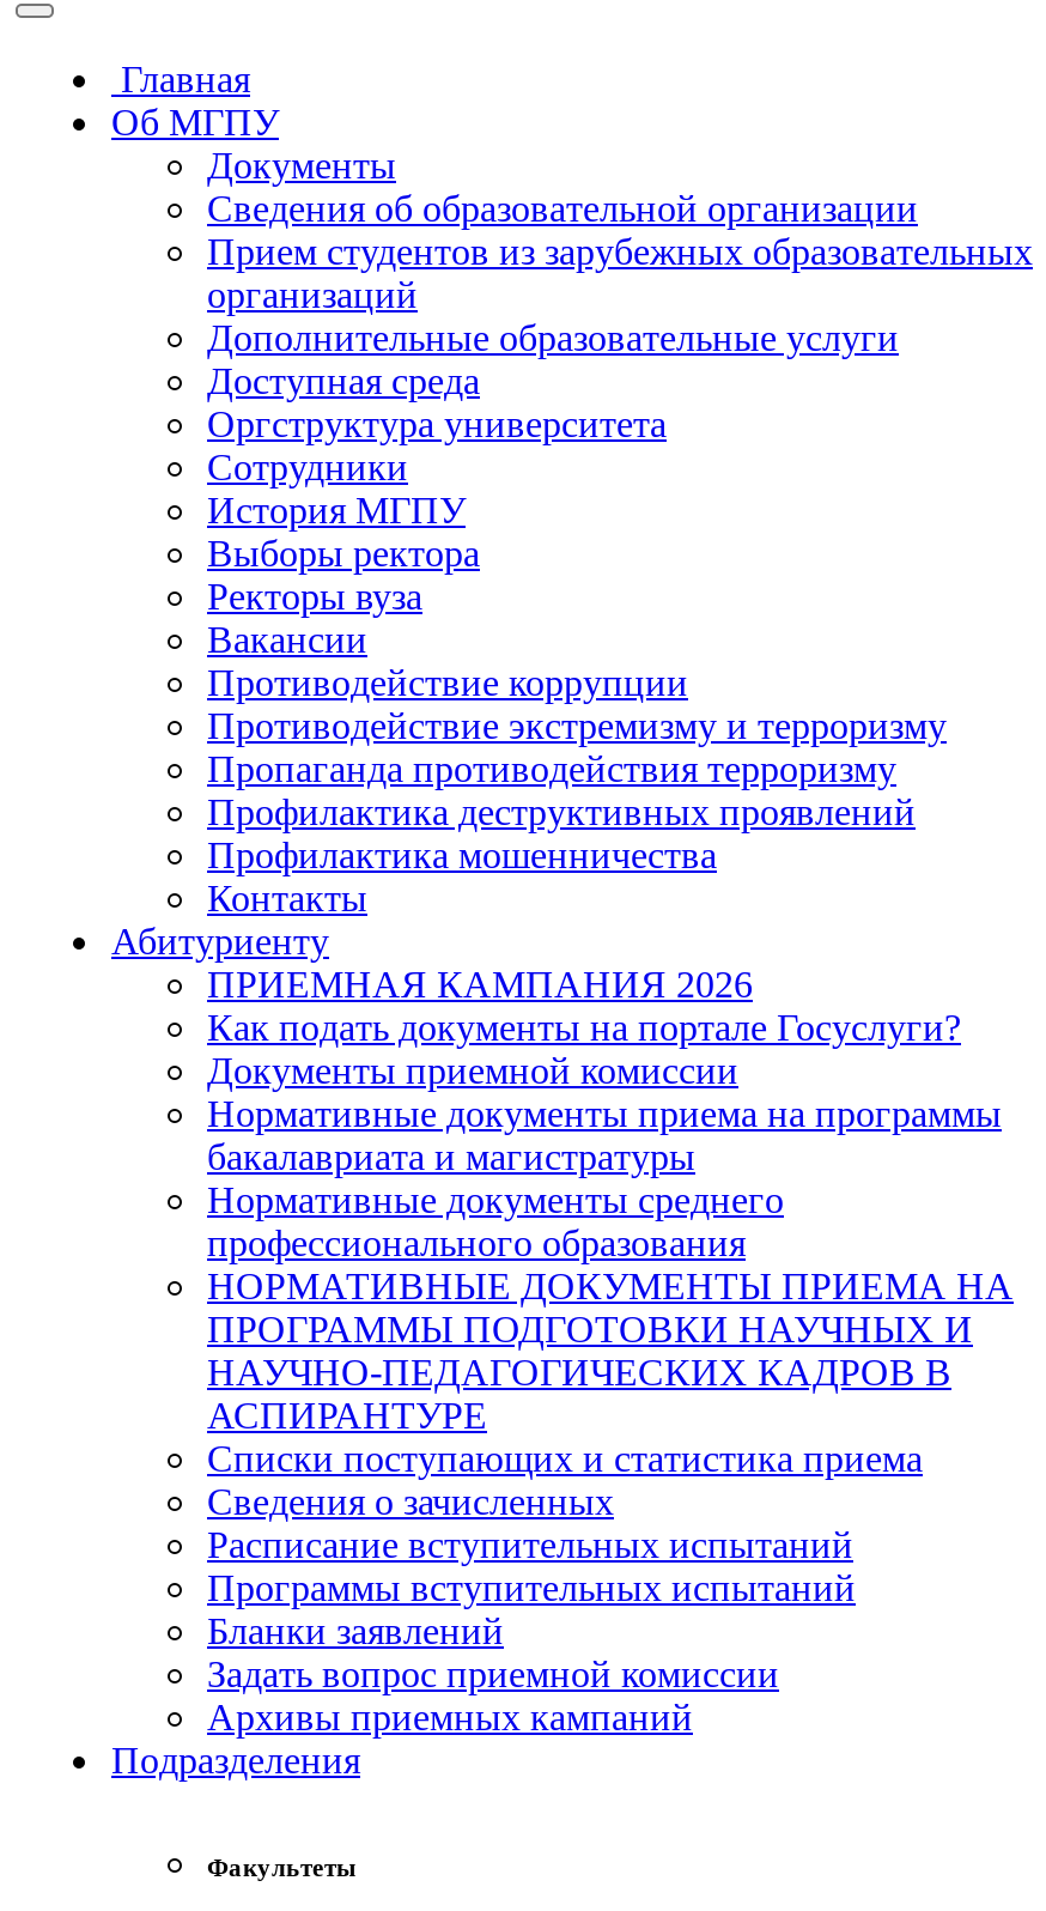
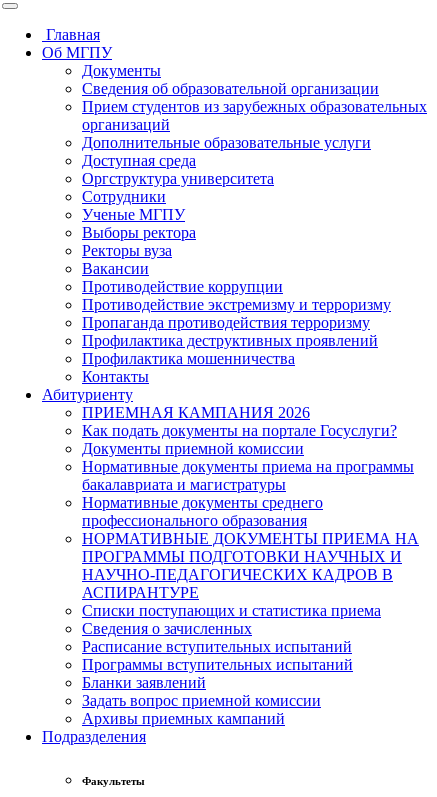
[207,490,466,530] История МГПУ -> [82,206,185,223] Ученые МГПУ

